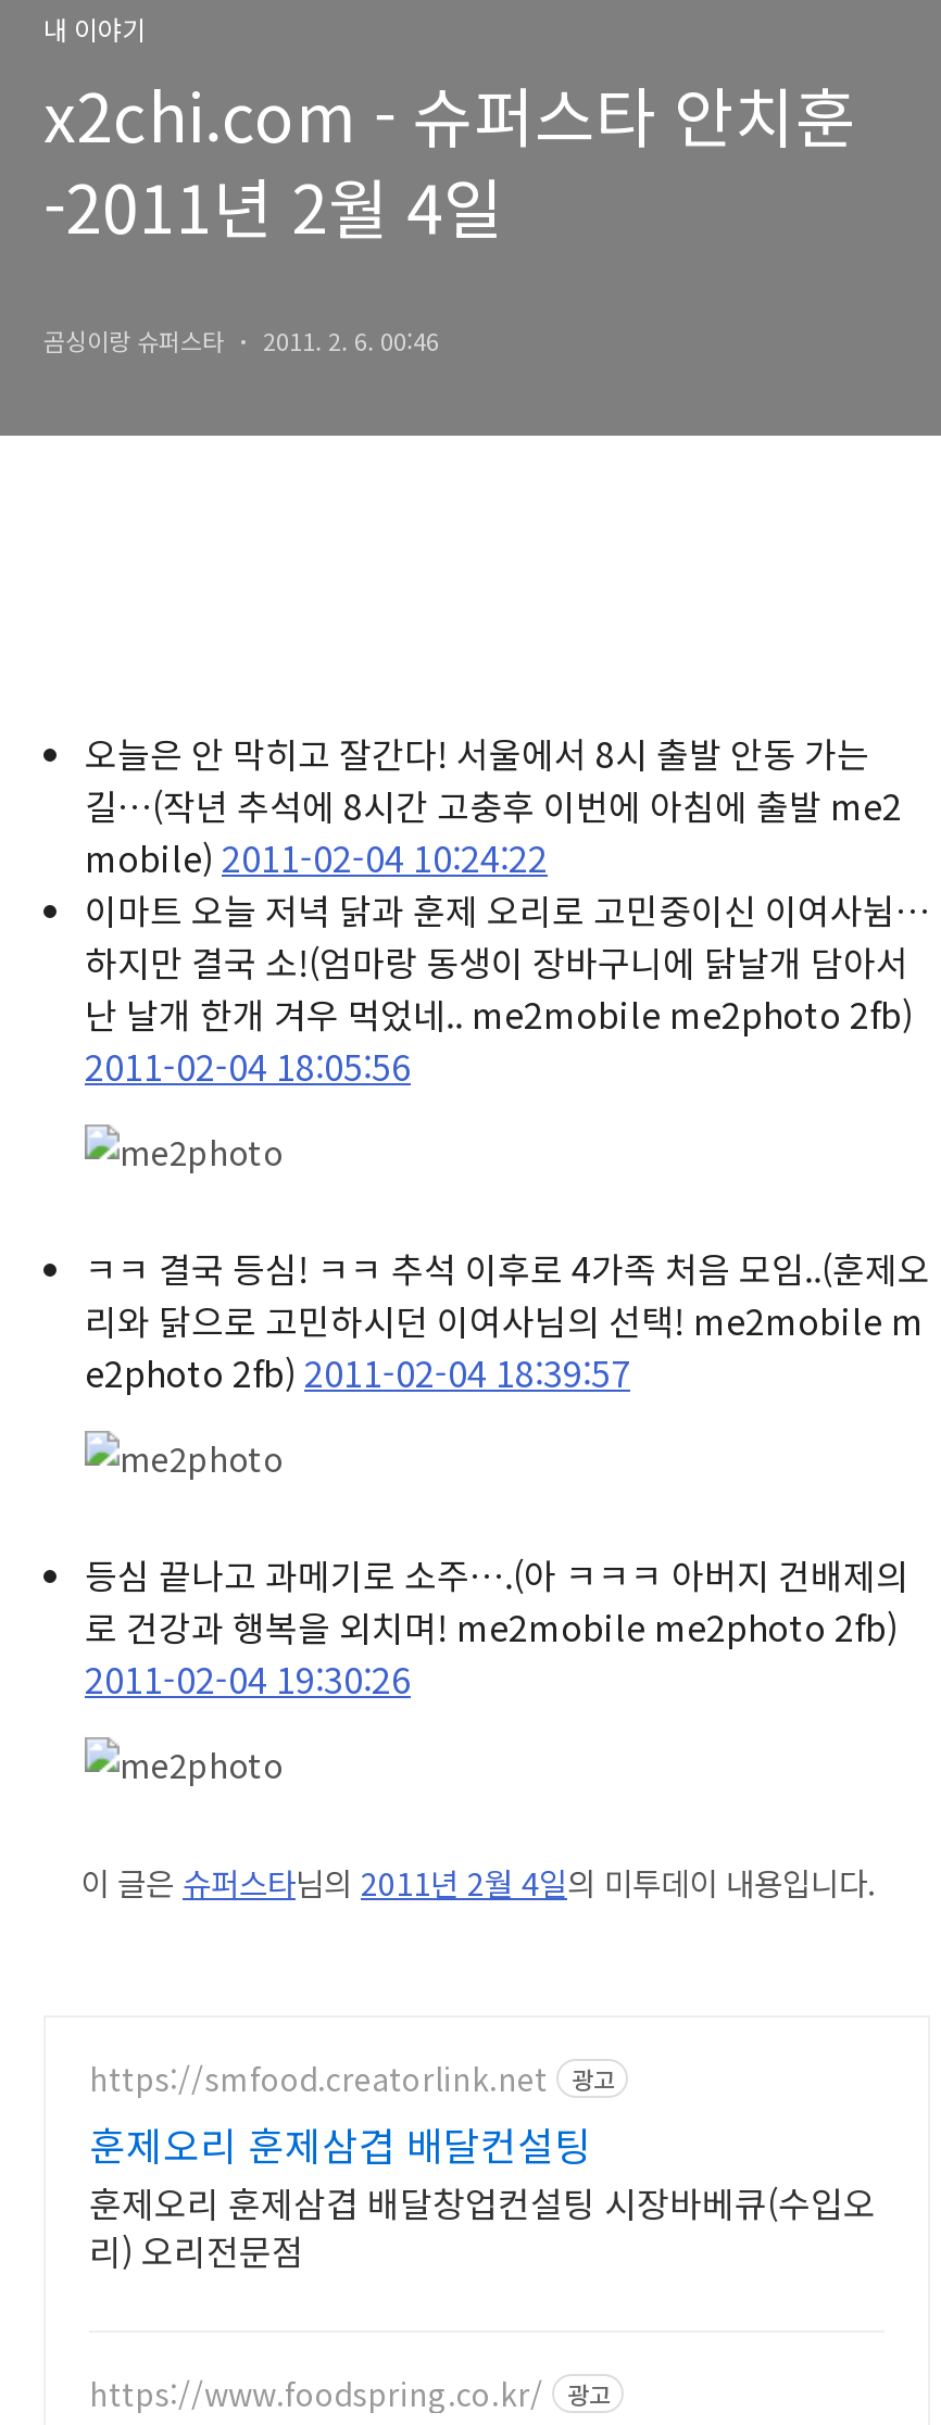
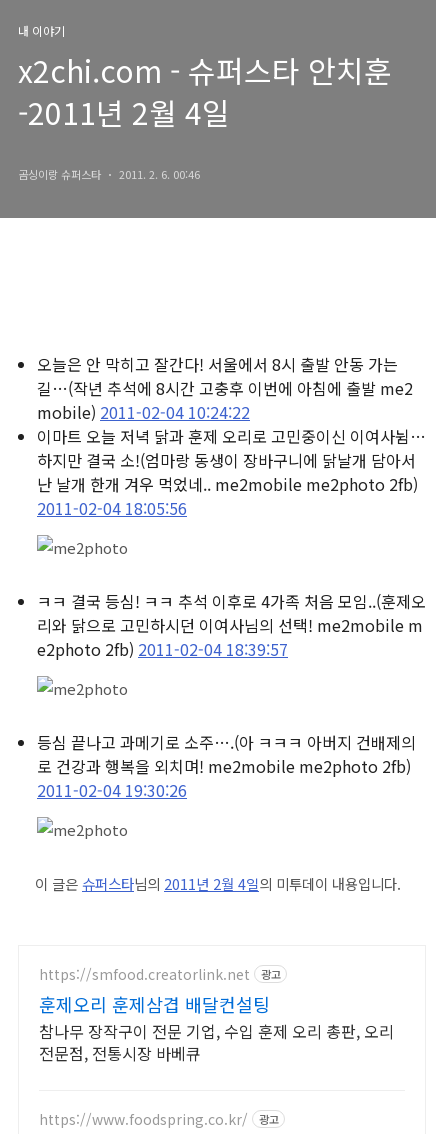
[89,2176,876,2276] 훈제오리 훈제삼겹 배달창업컨설팅 시장바베큐(수입오 | 리) 오리전문점 -> [39,1019,394,1065] 참나무 장작구이 전문 기업, 수입 훈제 오리 총판, 오리 | 전문점, 전통시장 바베큐

